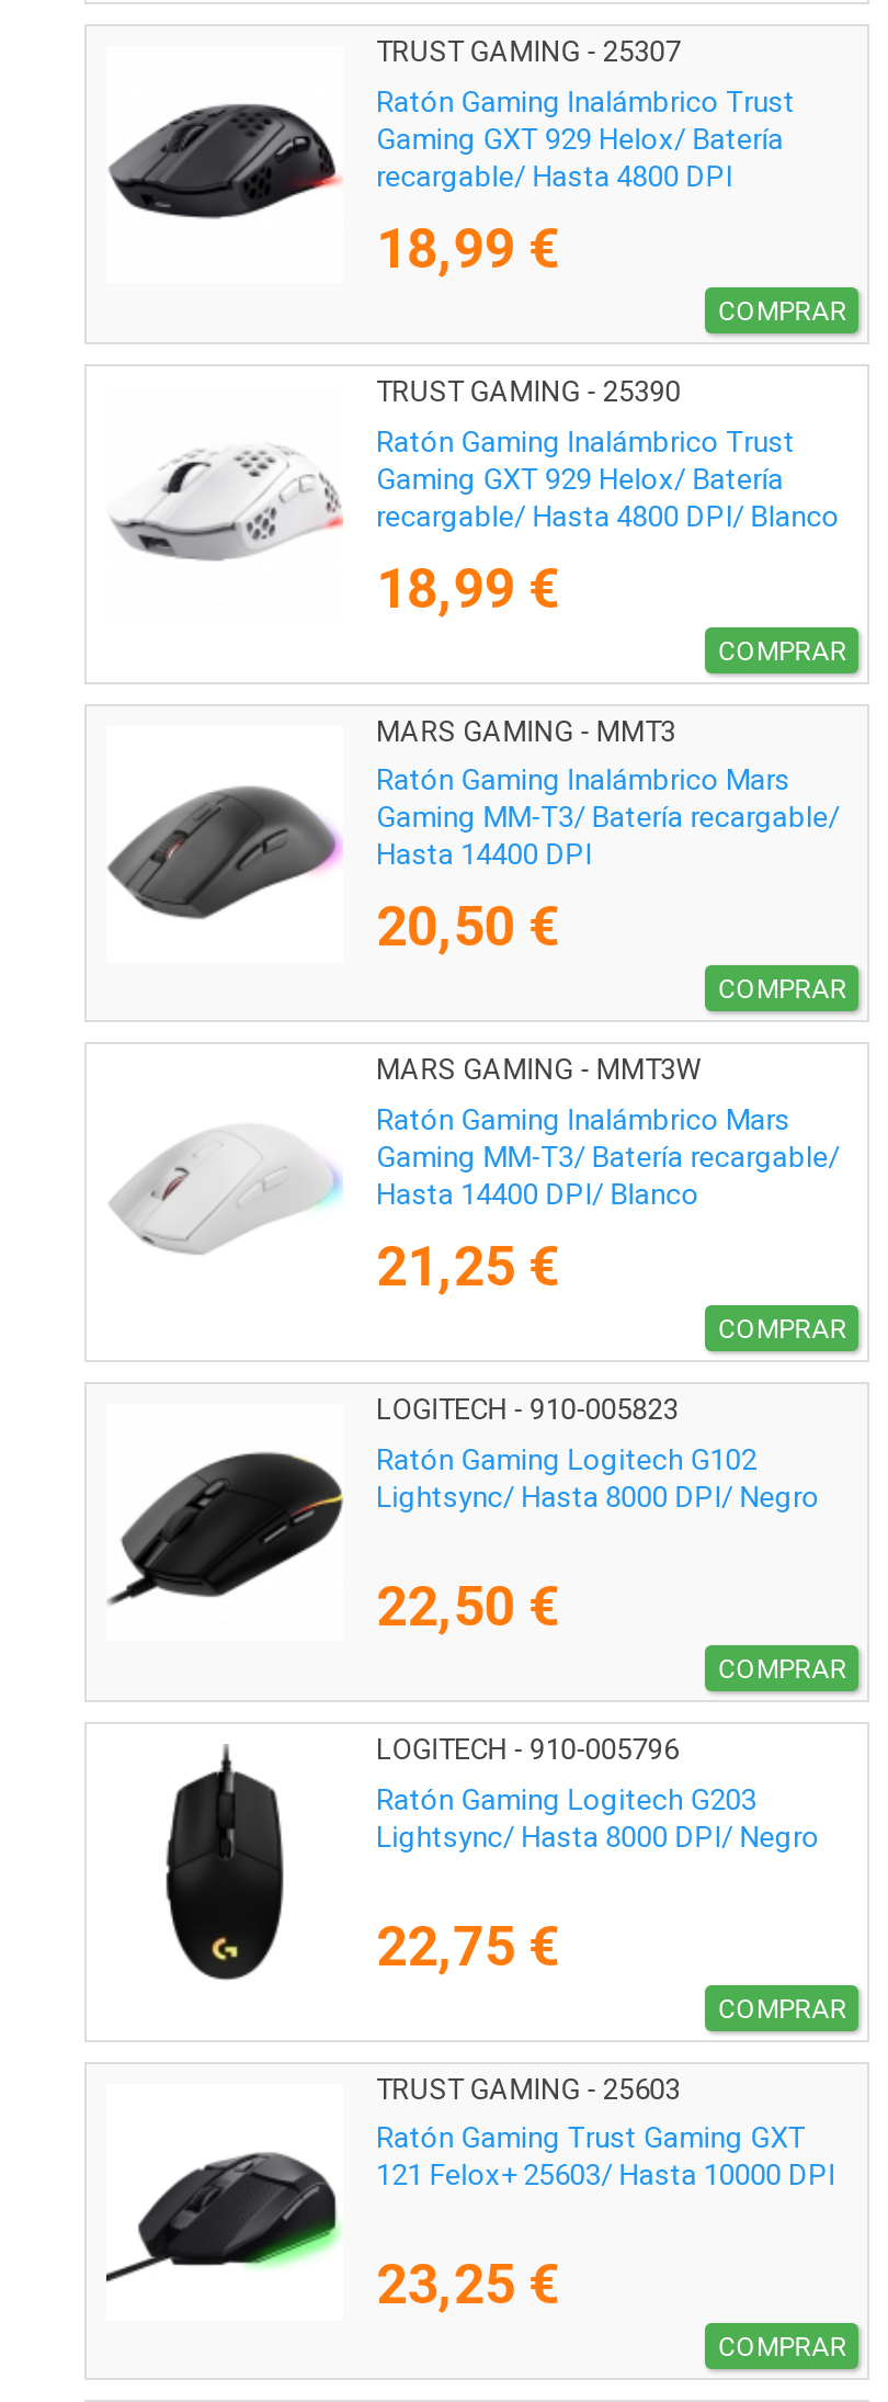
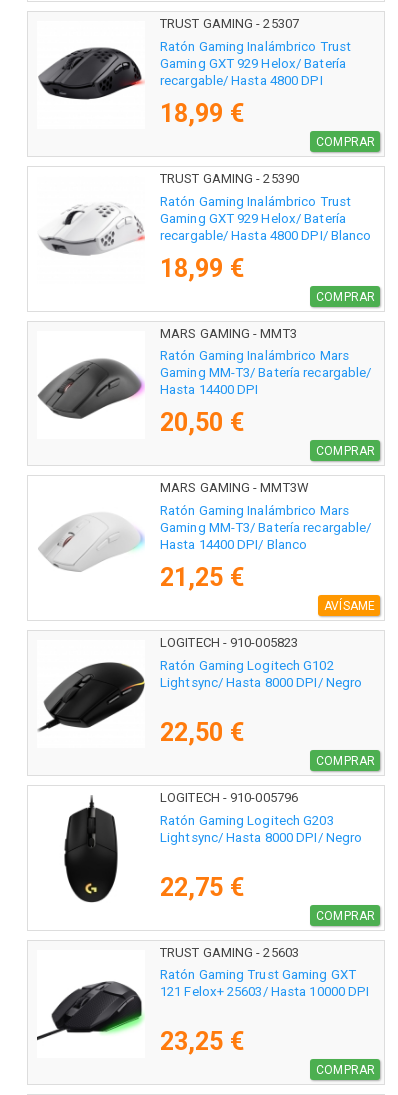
[719,1314,847,1345] COMPRAR -> [324,599,375,613] AVÍSAME

